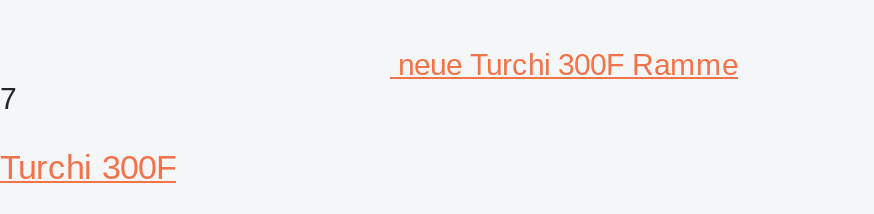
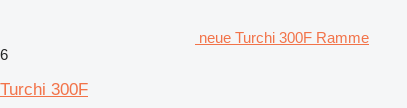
[0,81,16,115] 7 -> [0,46,8,63] 6

